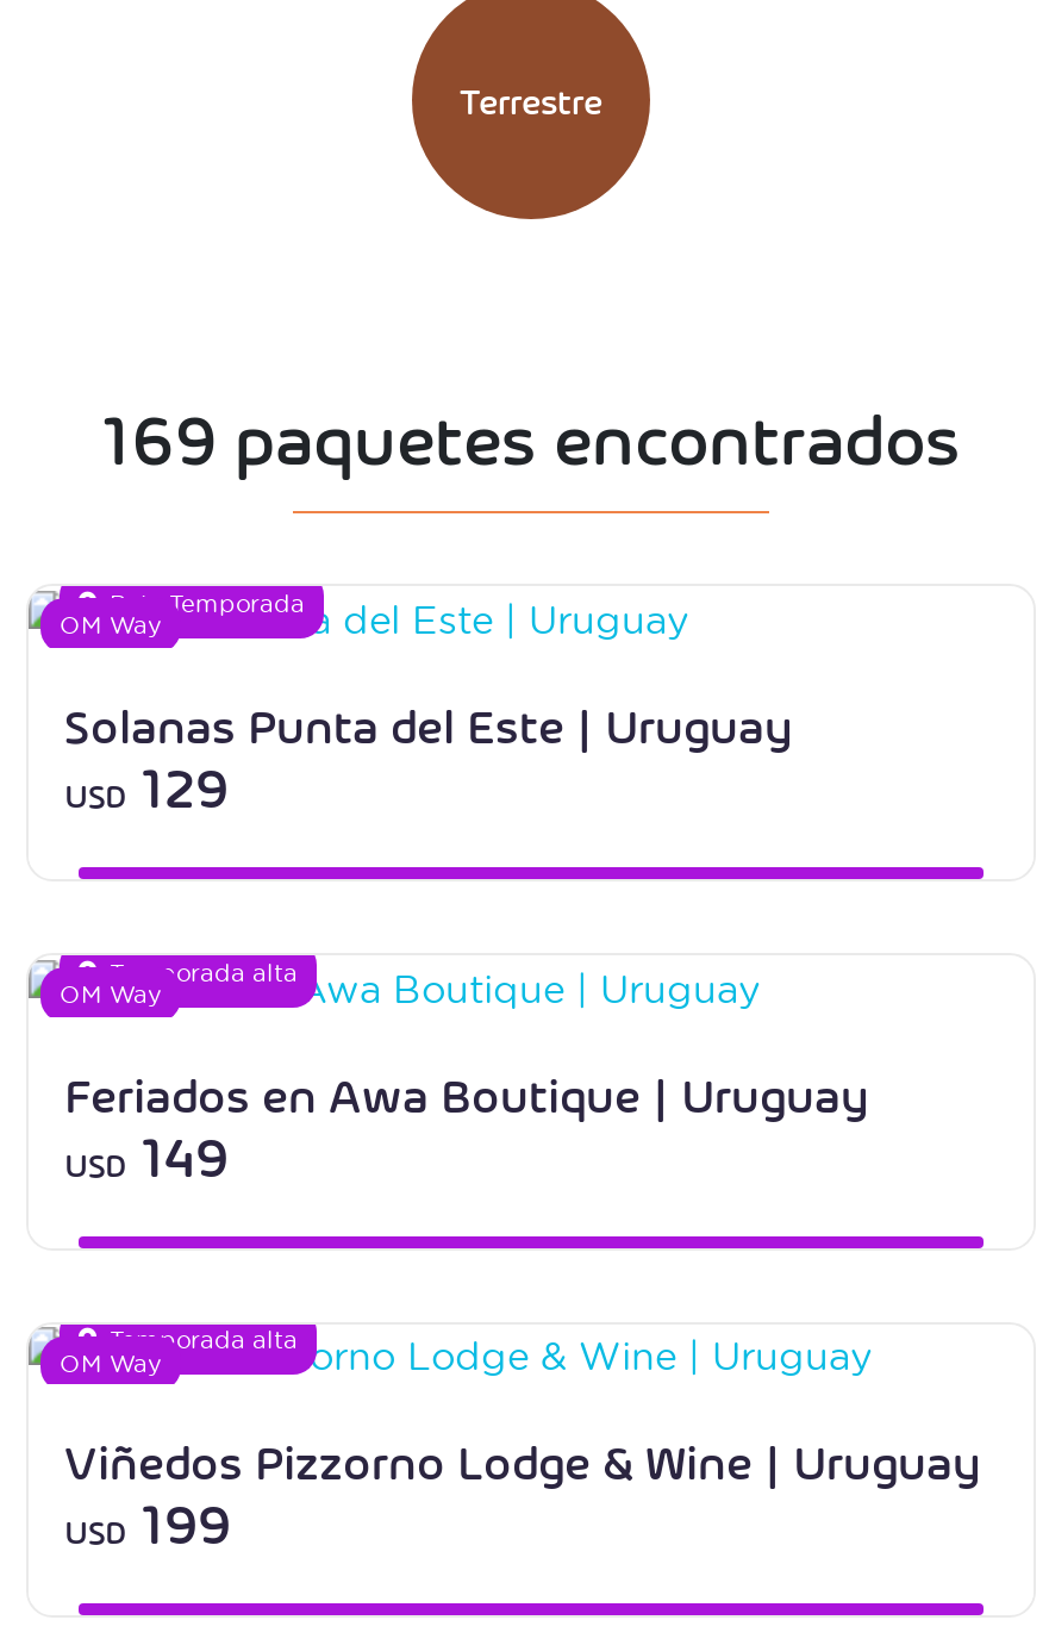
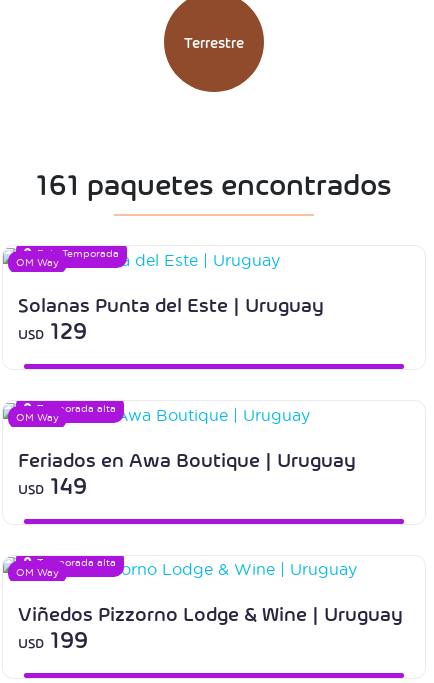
[101,390,961,483] 169 paquetes encontrados -> [36,164,392,203] 161 paquetes encontrados

